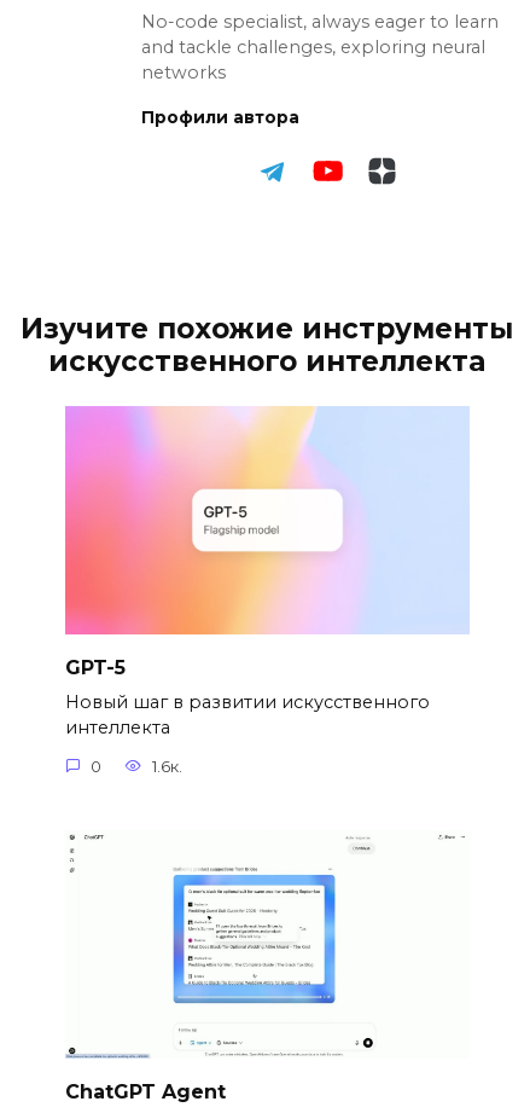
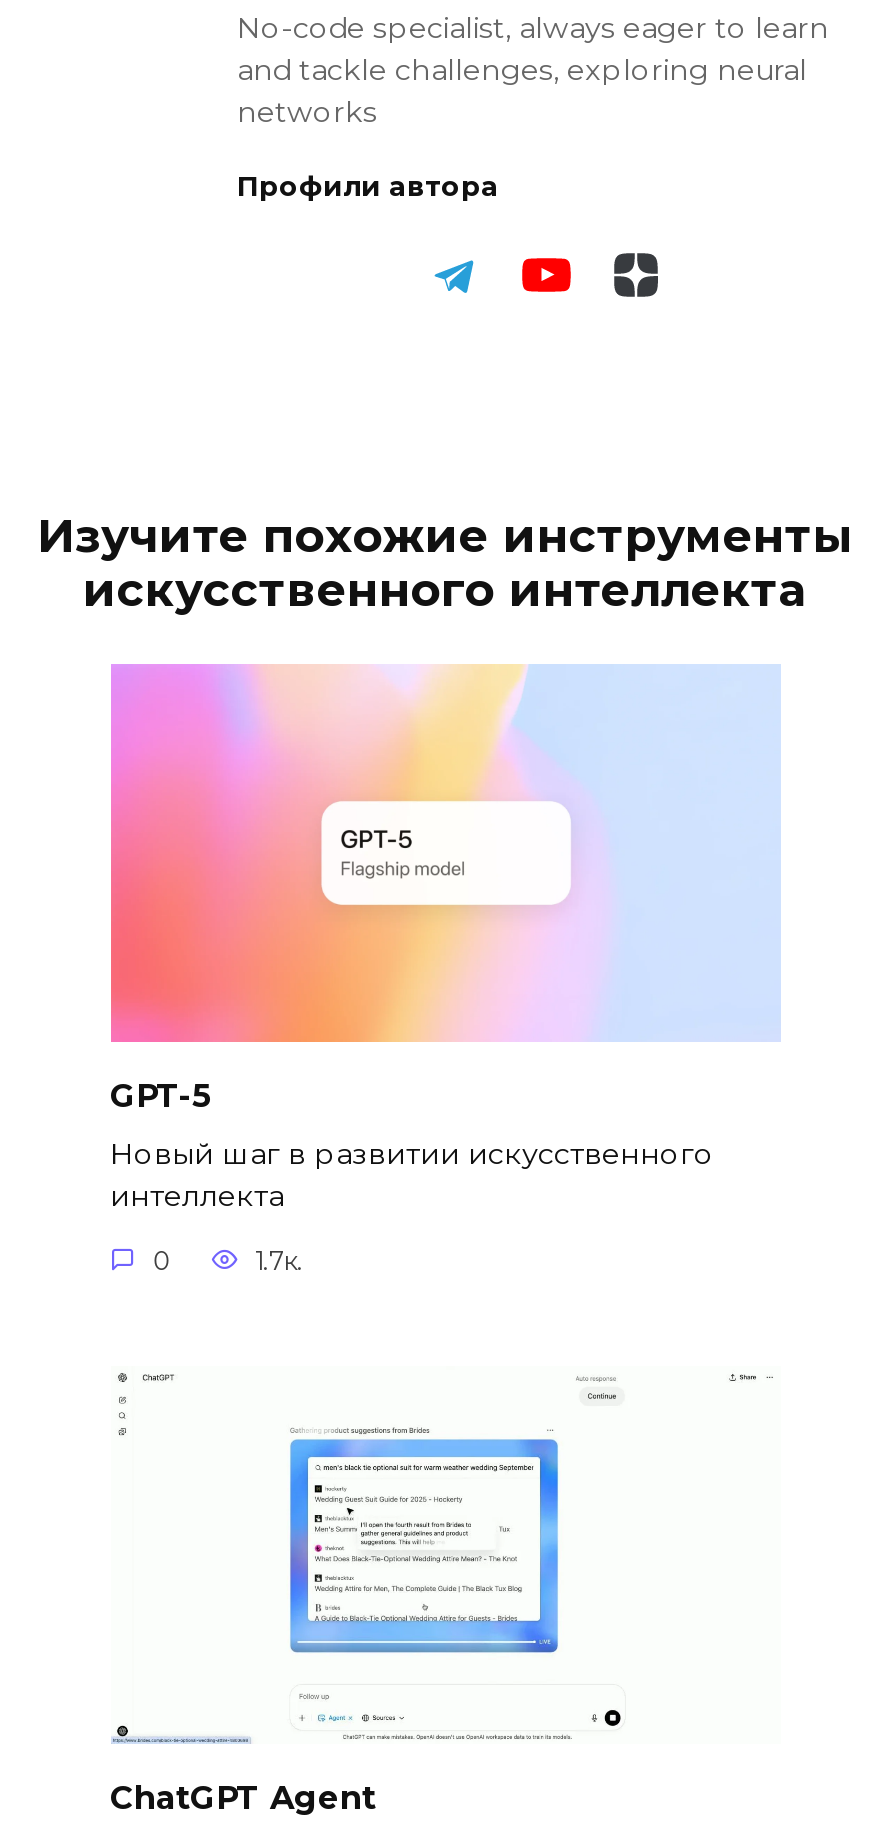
[152,757,182,775] 1.6к. -> [255,1245,303,1275] 1.7к.

